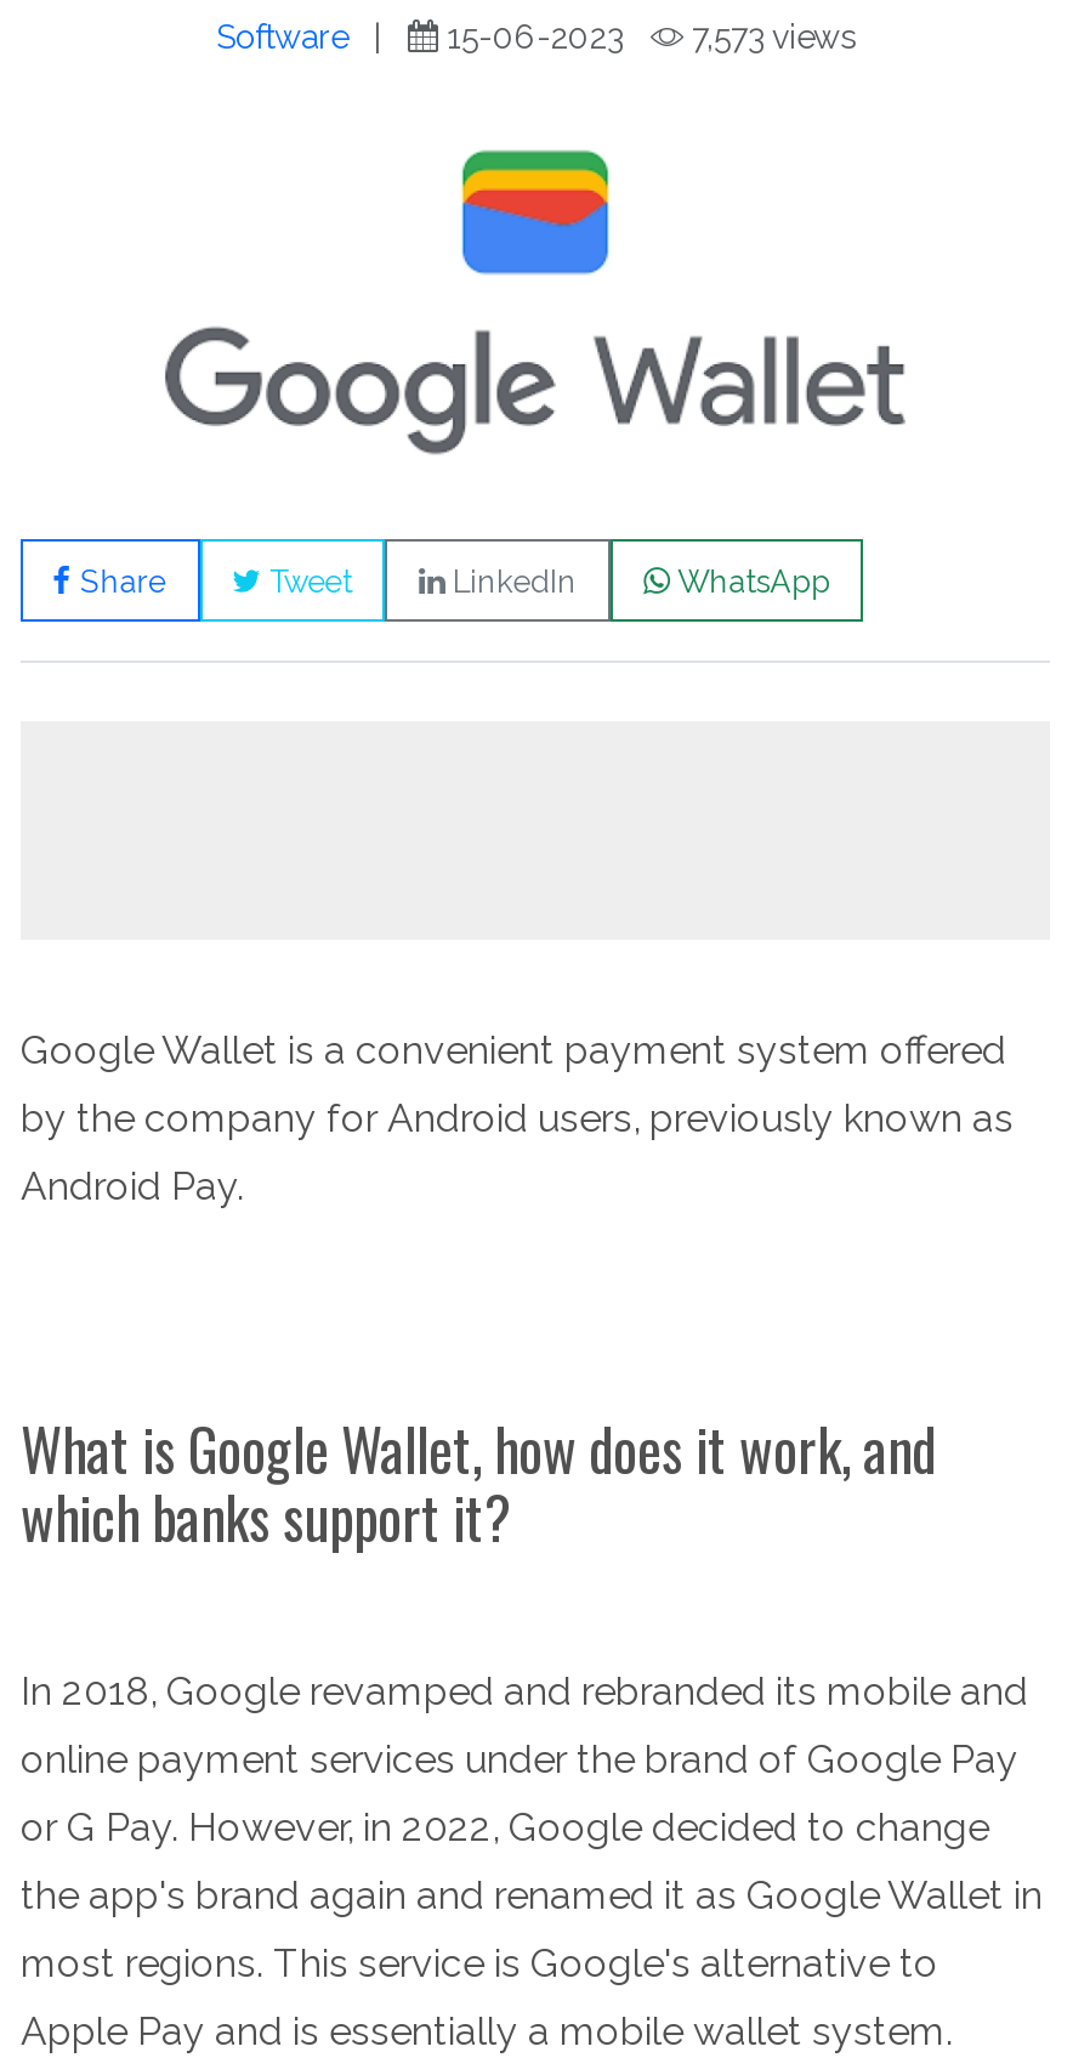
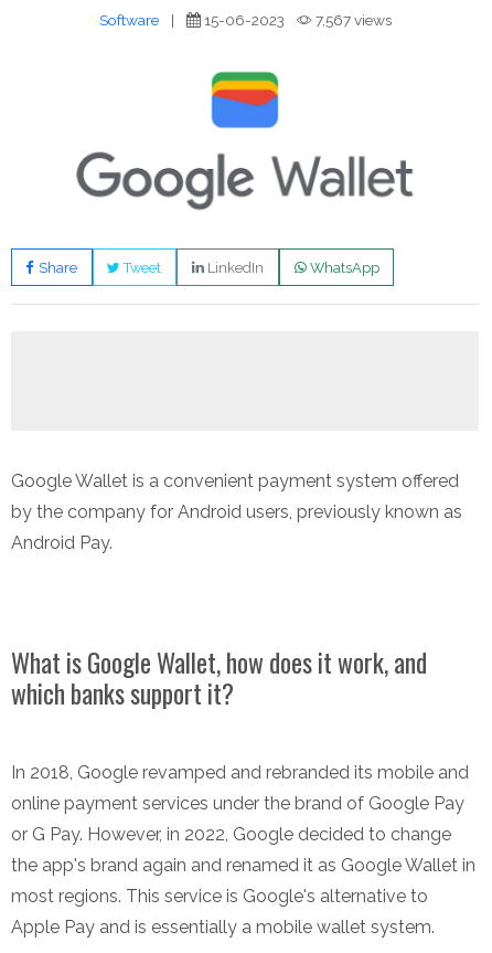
[685,16,855,55] 7,573 views -> [312,11,391,28] 7,567 views

